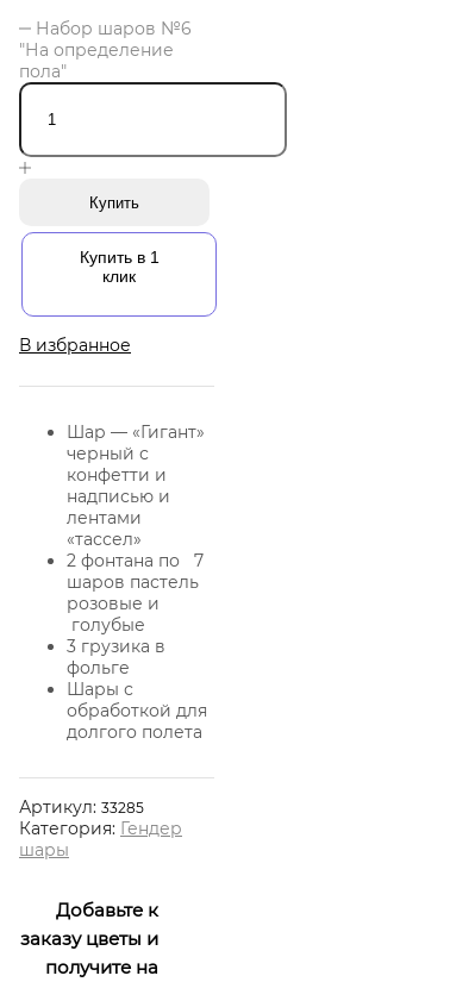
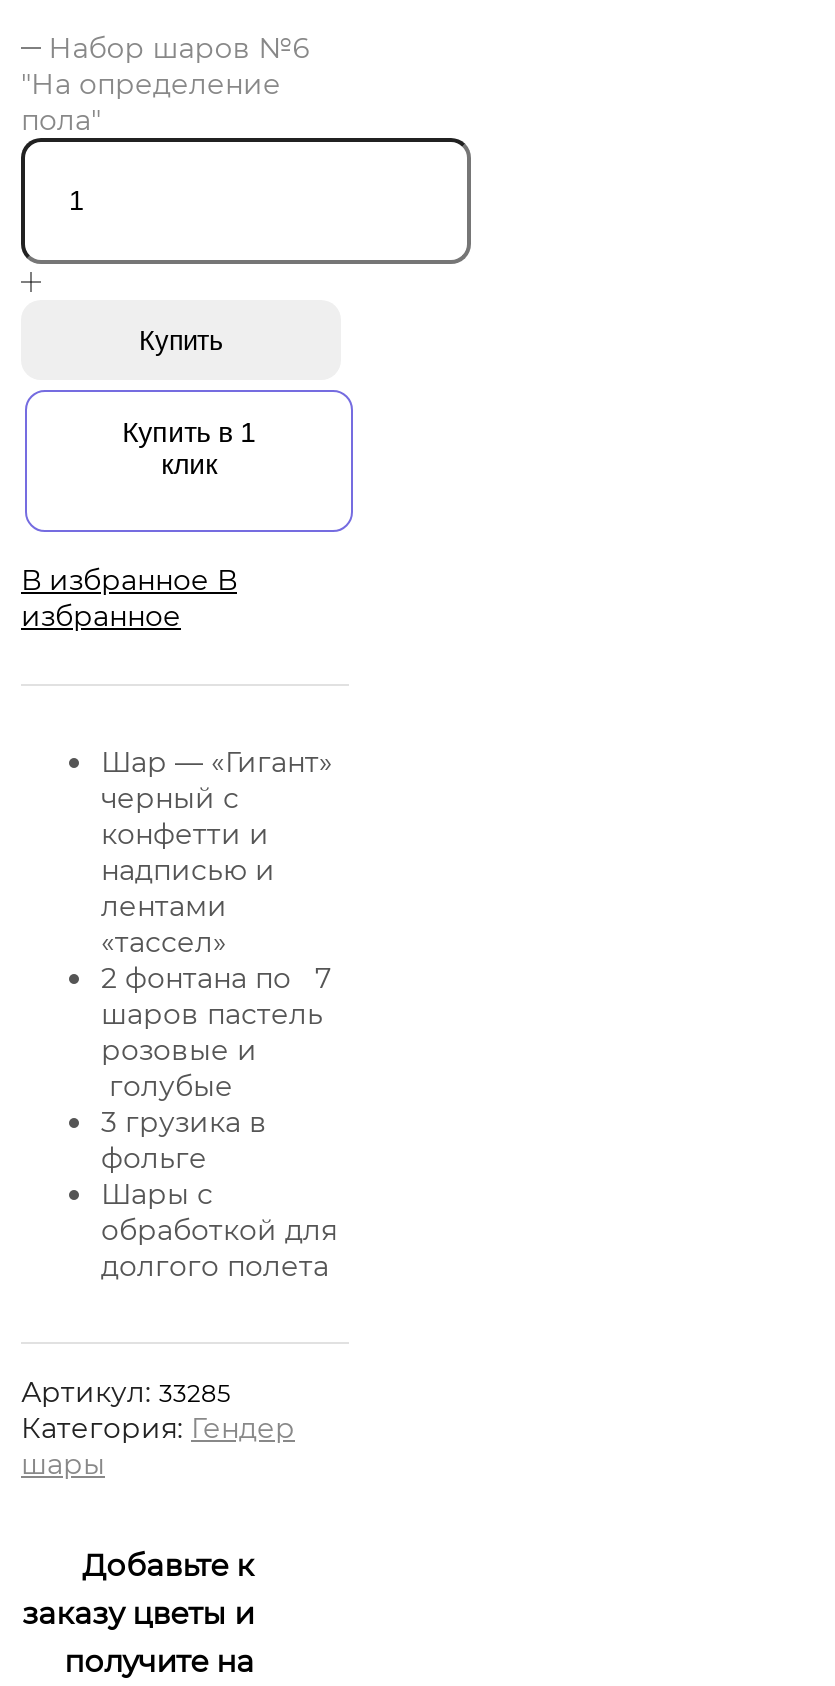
[19,335,131,356] В избранное -> [21,562,237,634] В избранное В | избранное

